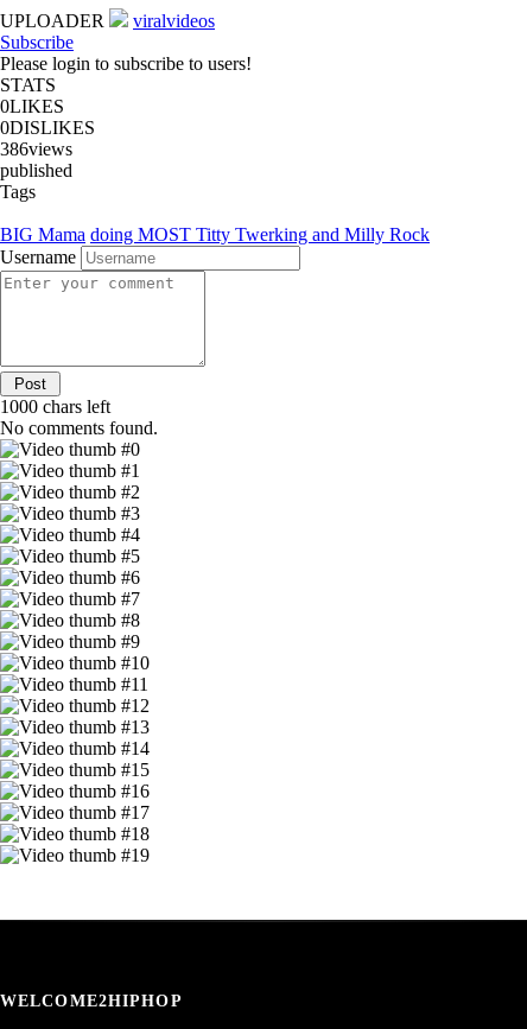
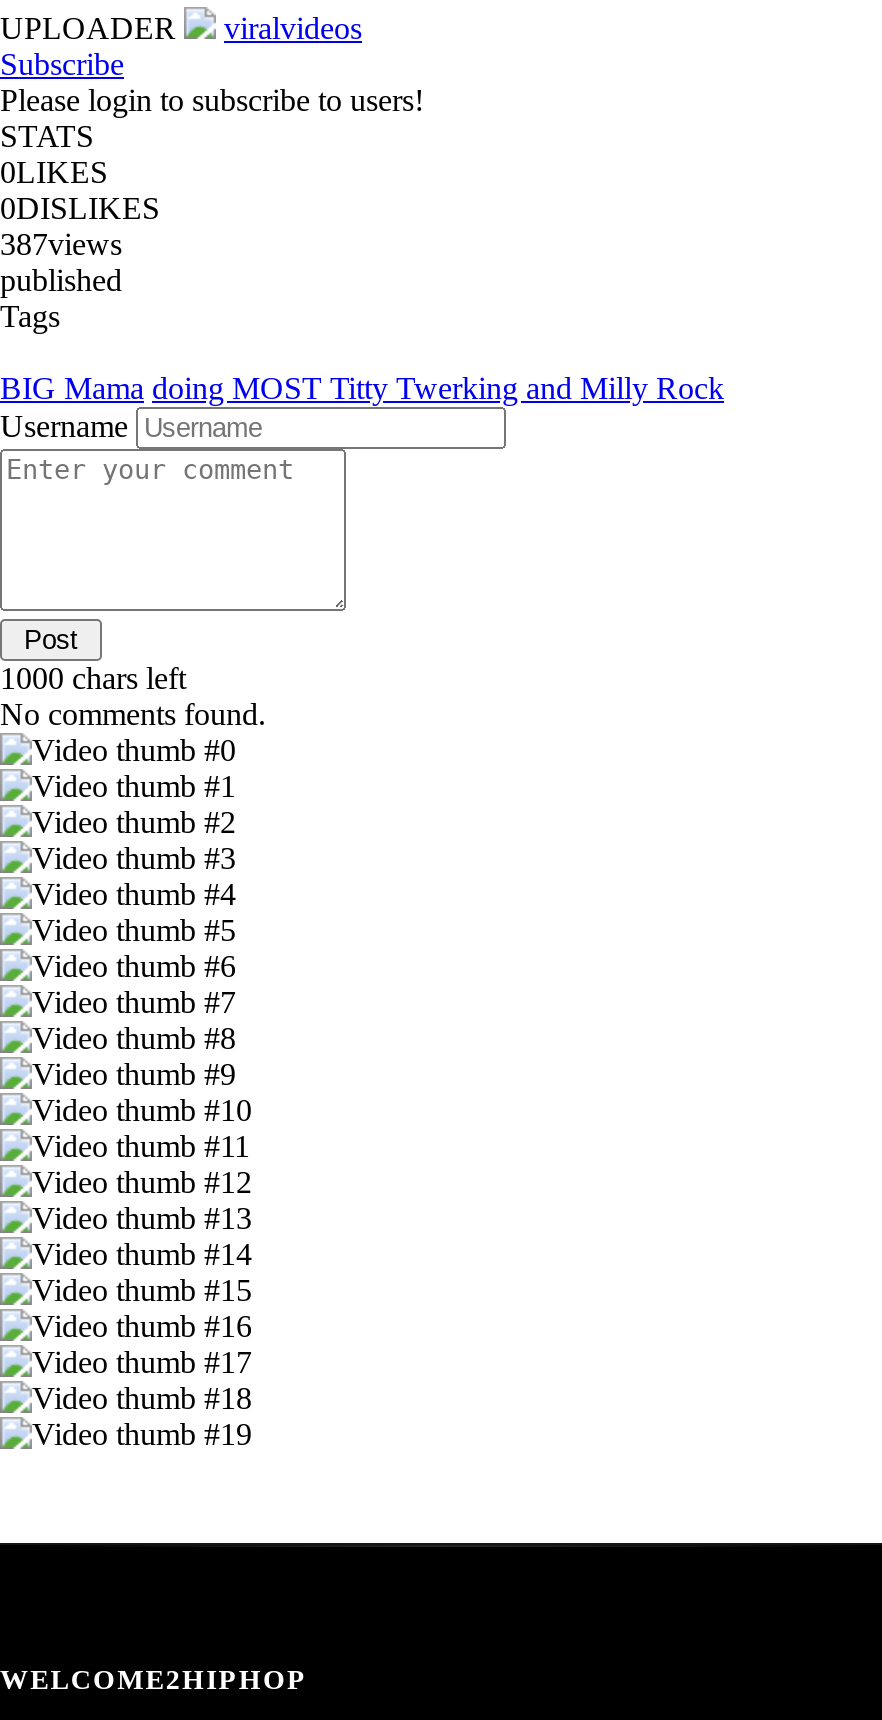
[0,139,72,159] 386views -> [0,228,122,262] 387views

